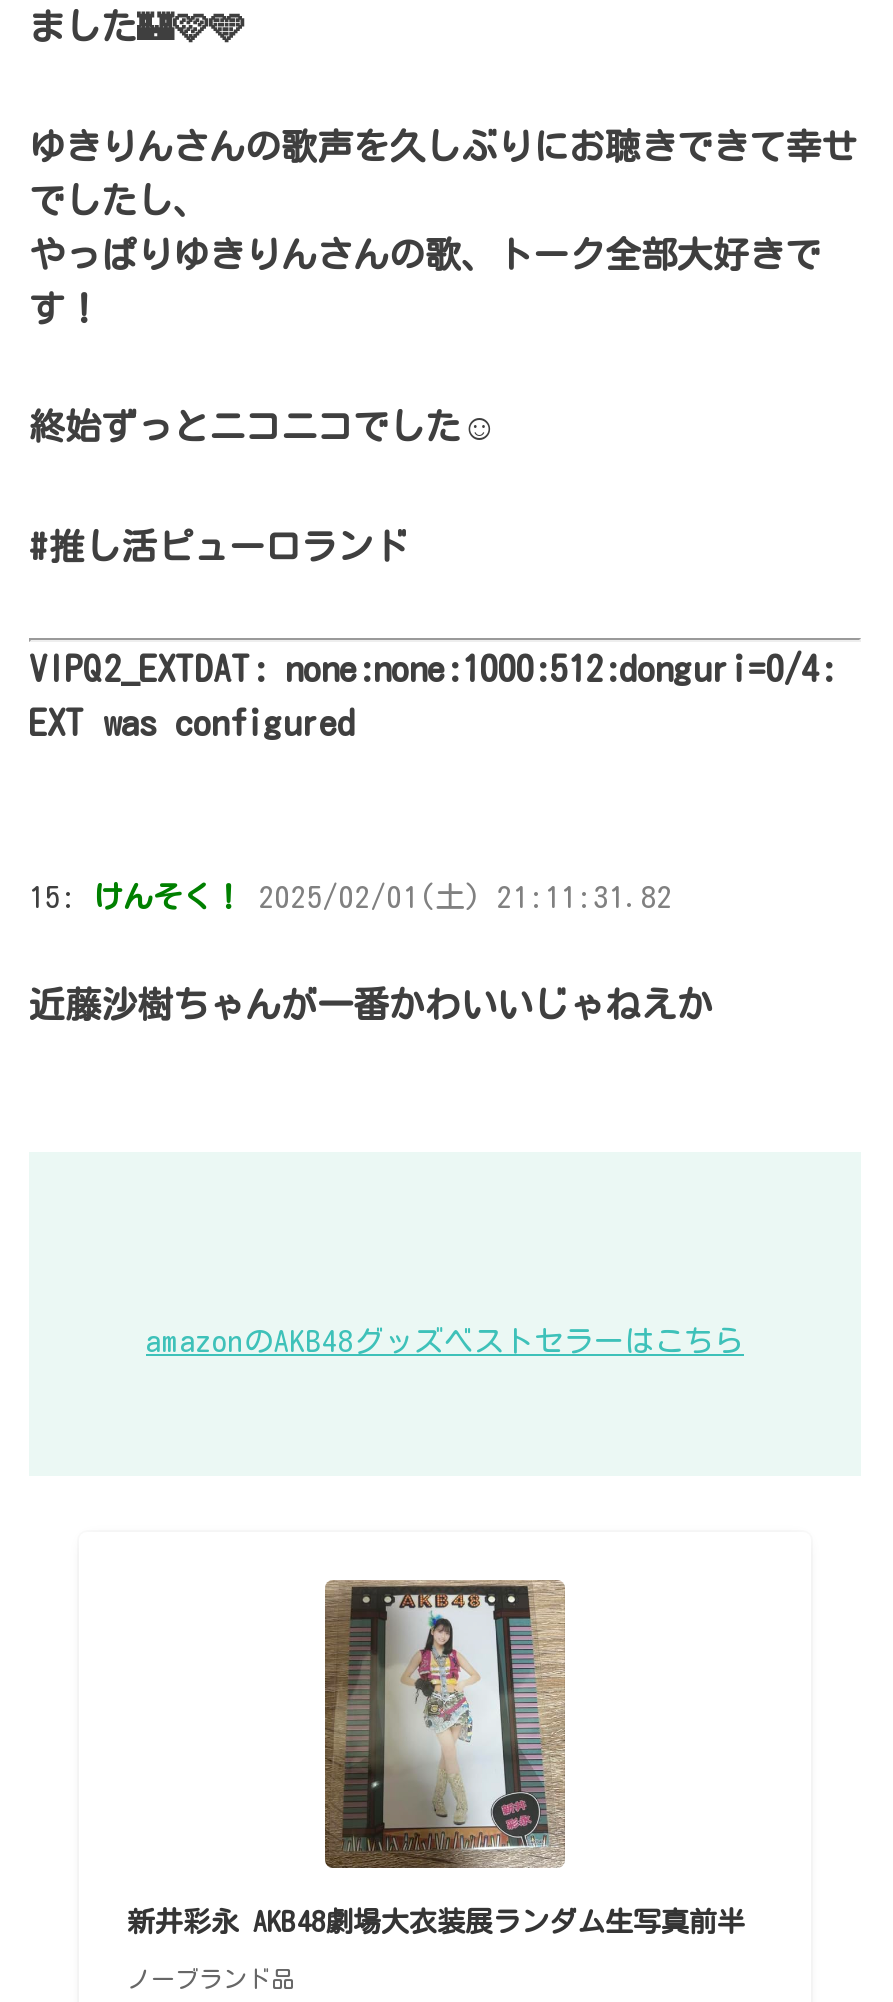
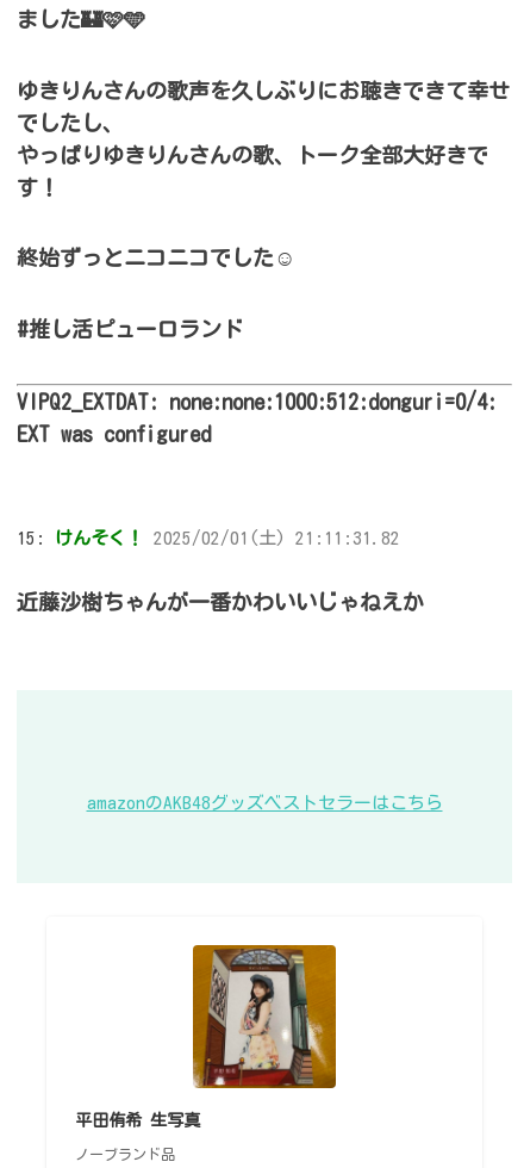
[127,1578,745,1936] [image] | 新井彩永 AKB48劇場大衣装展ランダム生写真前半 -> [75,944,336,1129] [image] | 平田侑希 生写真

